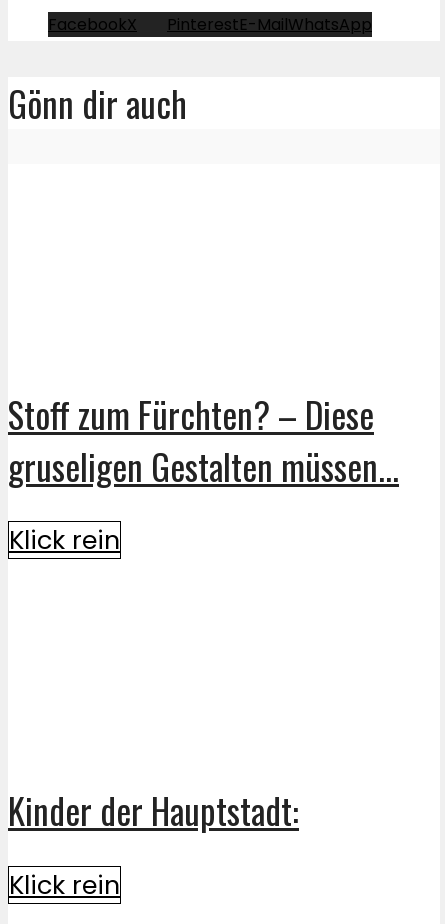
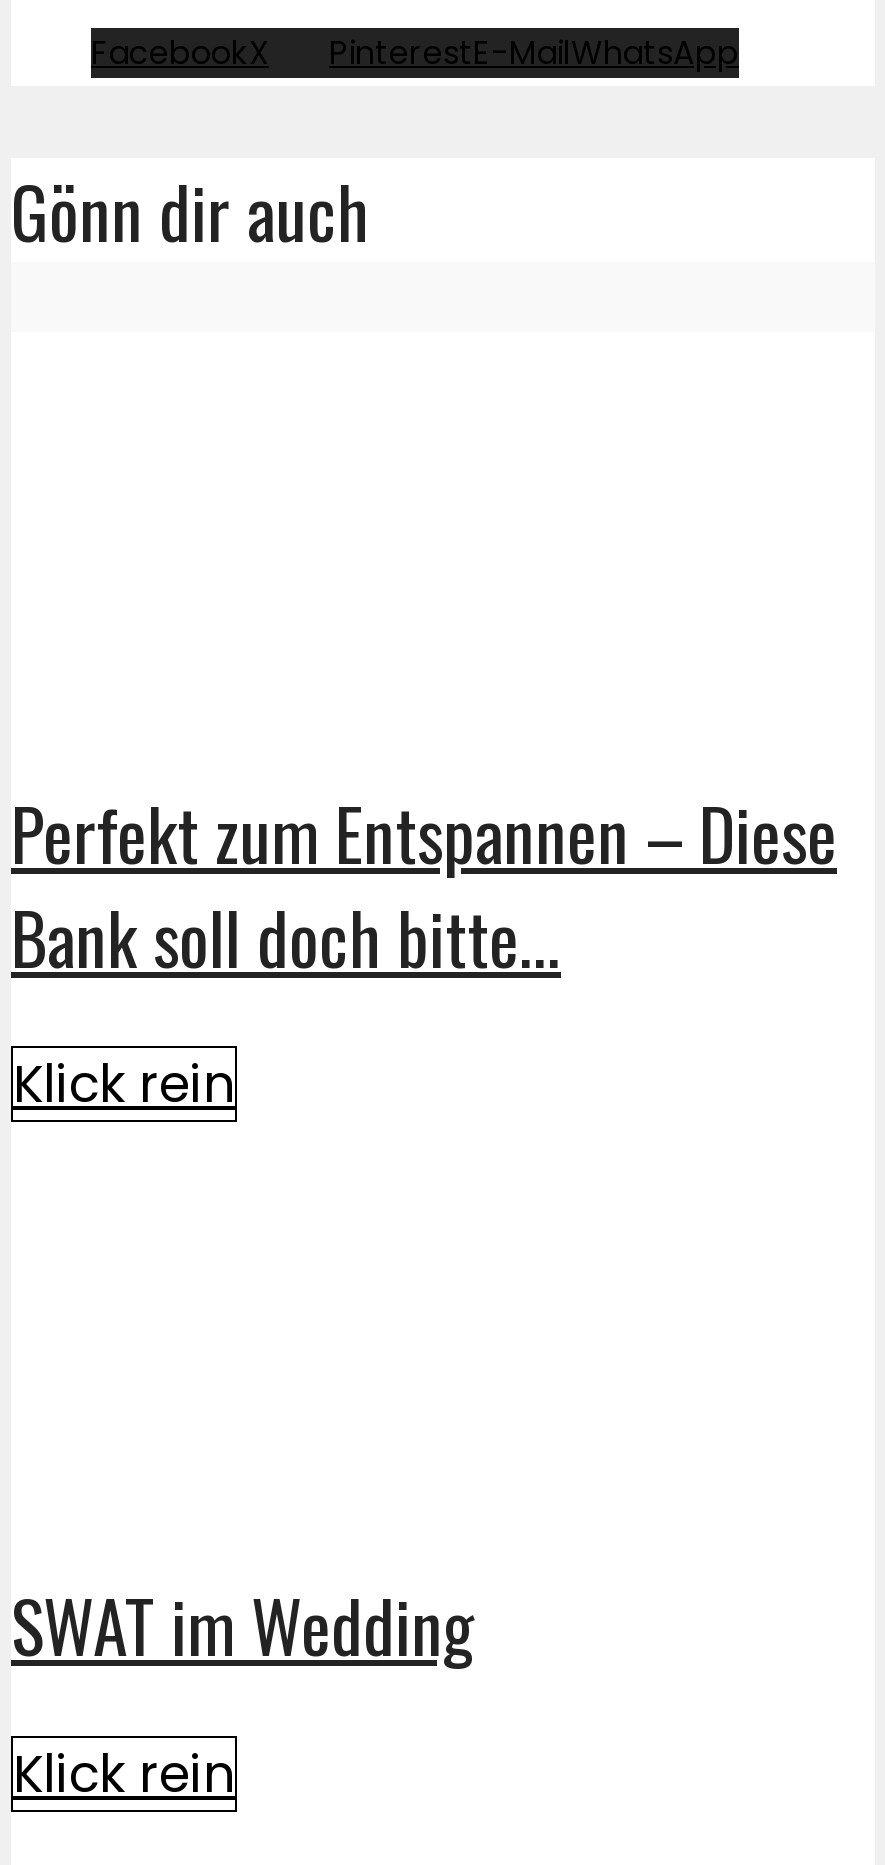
[8,388,399,492] Stoff zum Fürchten? – Diese | gruseligen Gestalten müssen... -> [11,780,837,988] Perfekt zum Entspannen – Diese | Bank soll doch bitte...
[8,784,299,836] Kinder der Hauptstadt: -> [11,1573,475,1677] SWAT im Wedding

